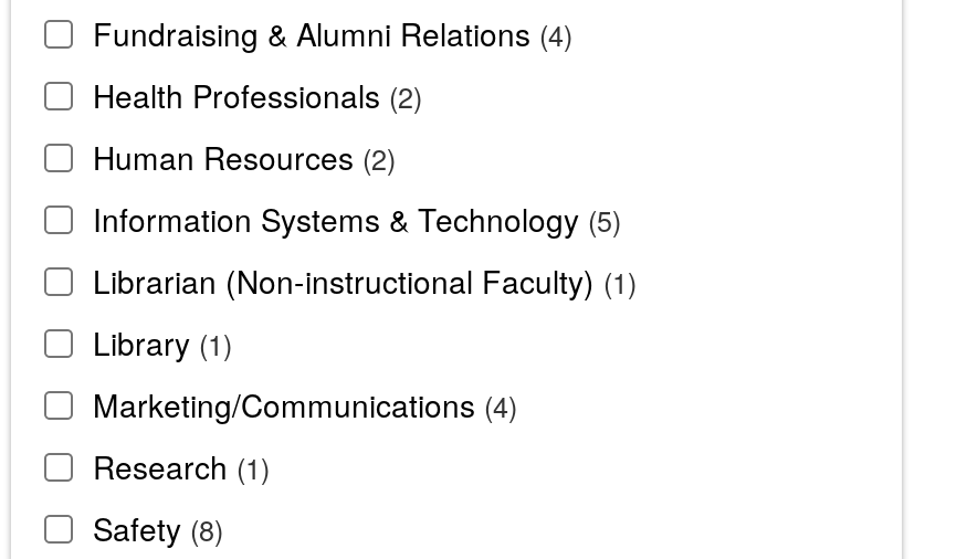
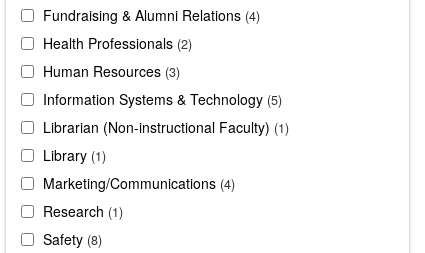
[93,134,387,178] Human Resources 2 -> [43,61,176,81] Human Resources 3

